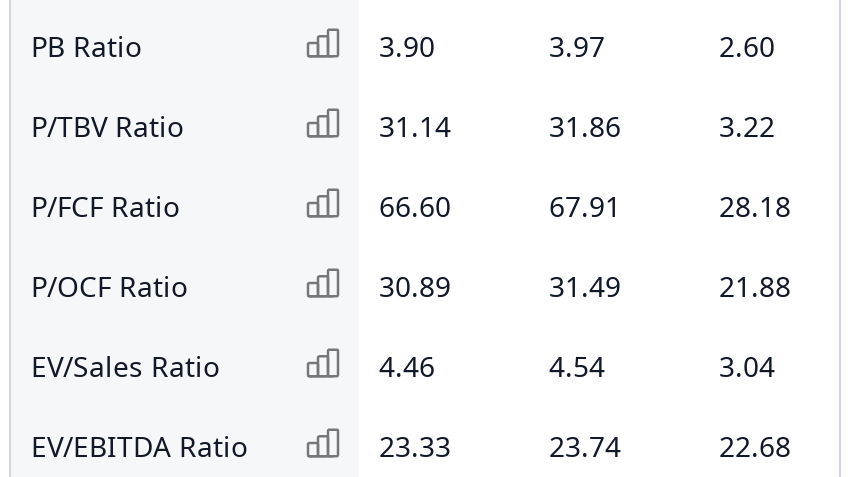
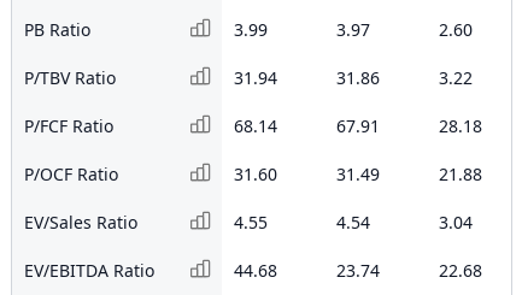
[379,27,435,65] 3.90 -> [234,18,268,41] 3.99
[379,107,451,145] 31.14 -> [234,66,277,89] 31.94
[379,187,451,225] 66.60 -> [234,114,277,137] 68.14
[379,267,451,305] 30.89 -> [234,163,277,185] 31.60
[379,347,435,385] 4.46 -> [234,211,268,234] 4.55
[379,427,451,465] 23.33 -> [234,259,277,282] 44.68

